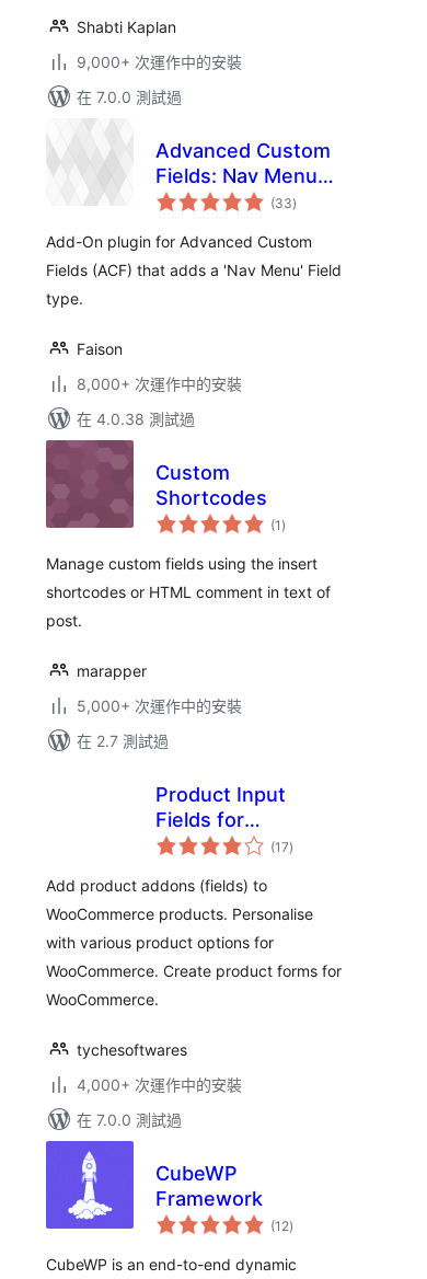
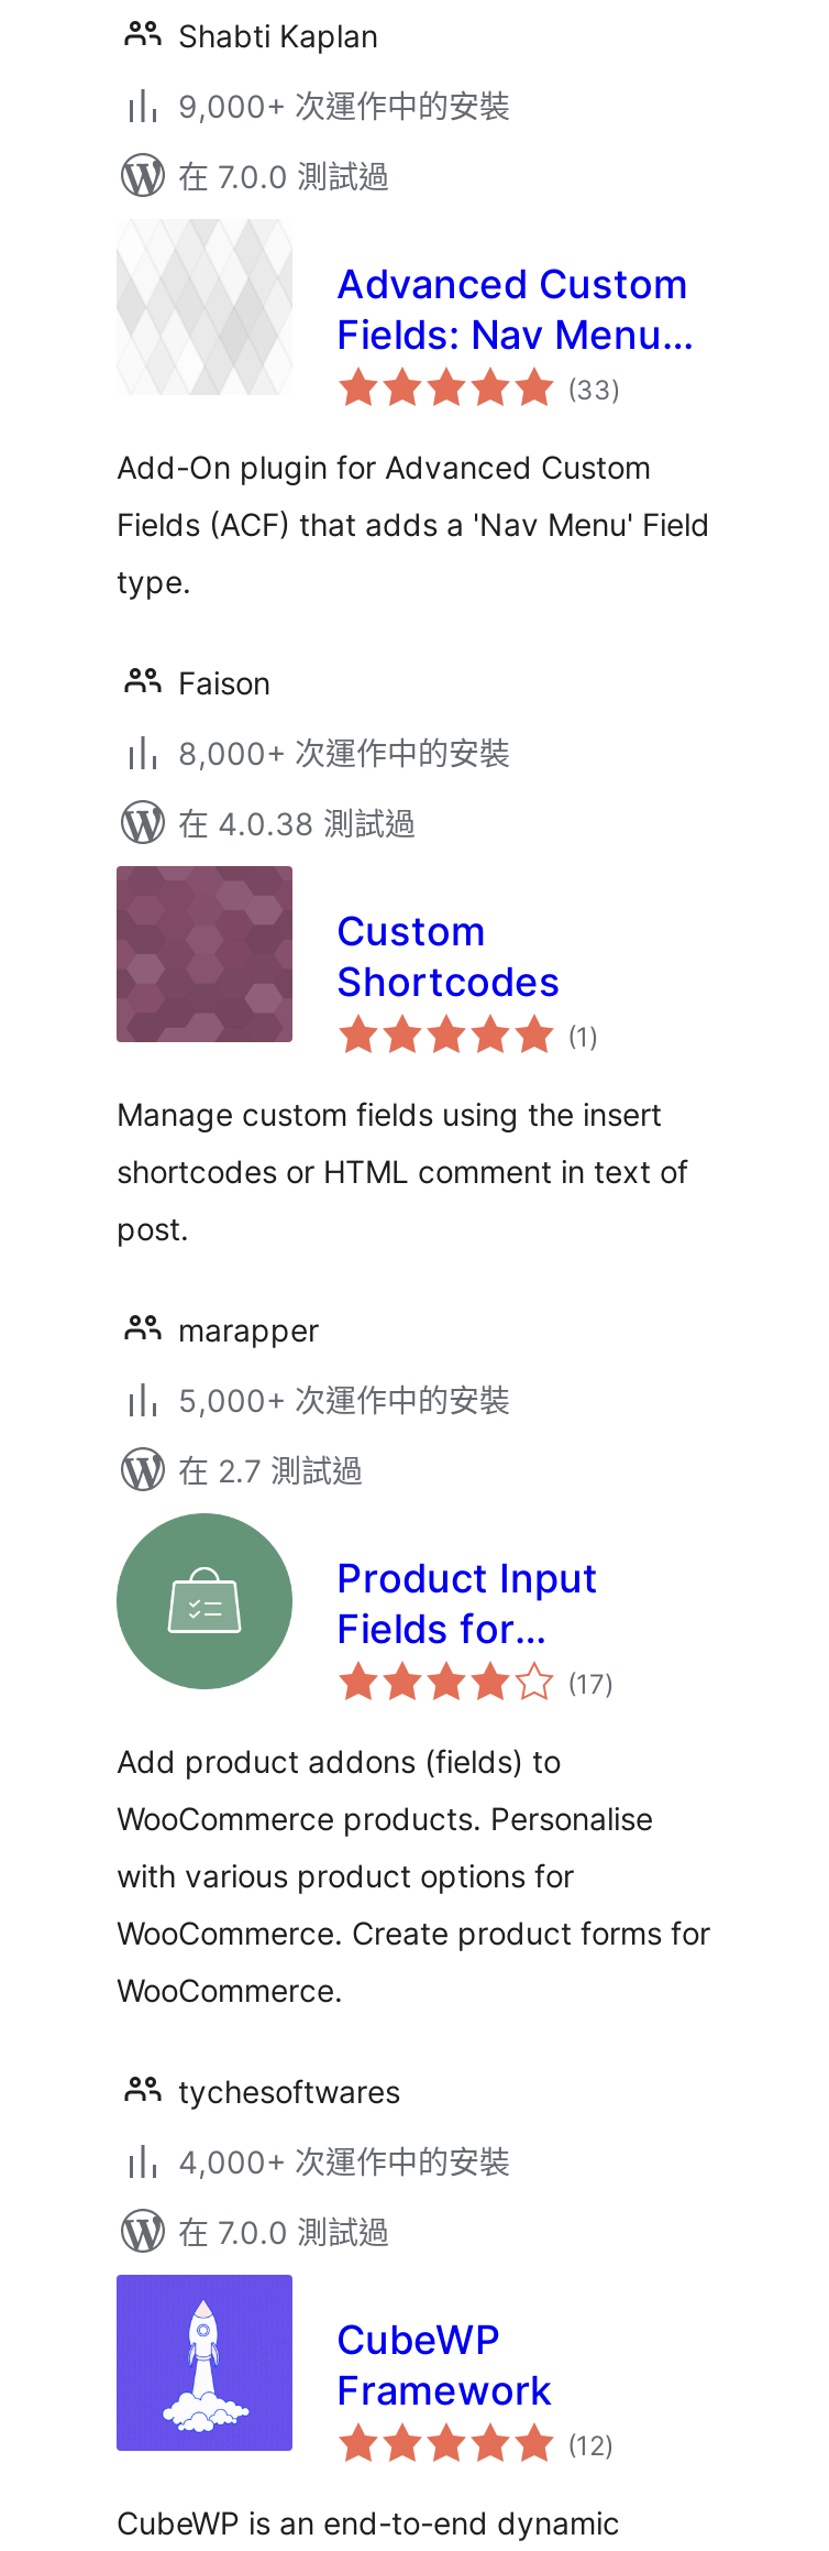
none -> [114,1511,295,1691] [image]

